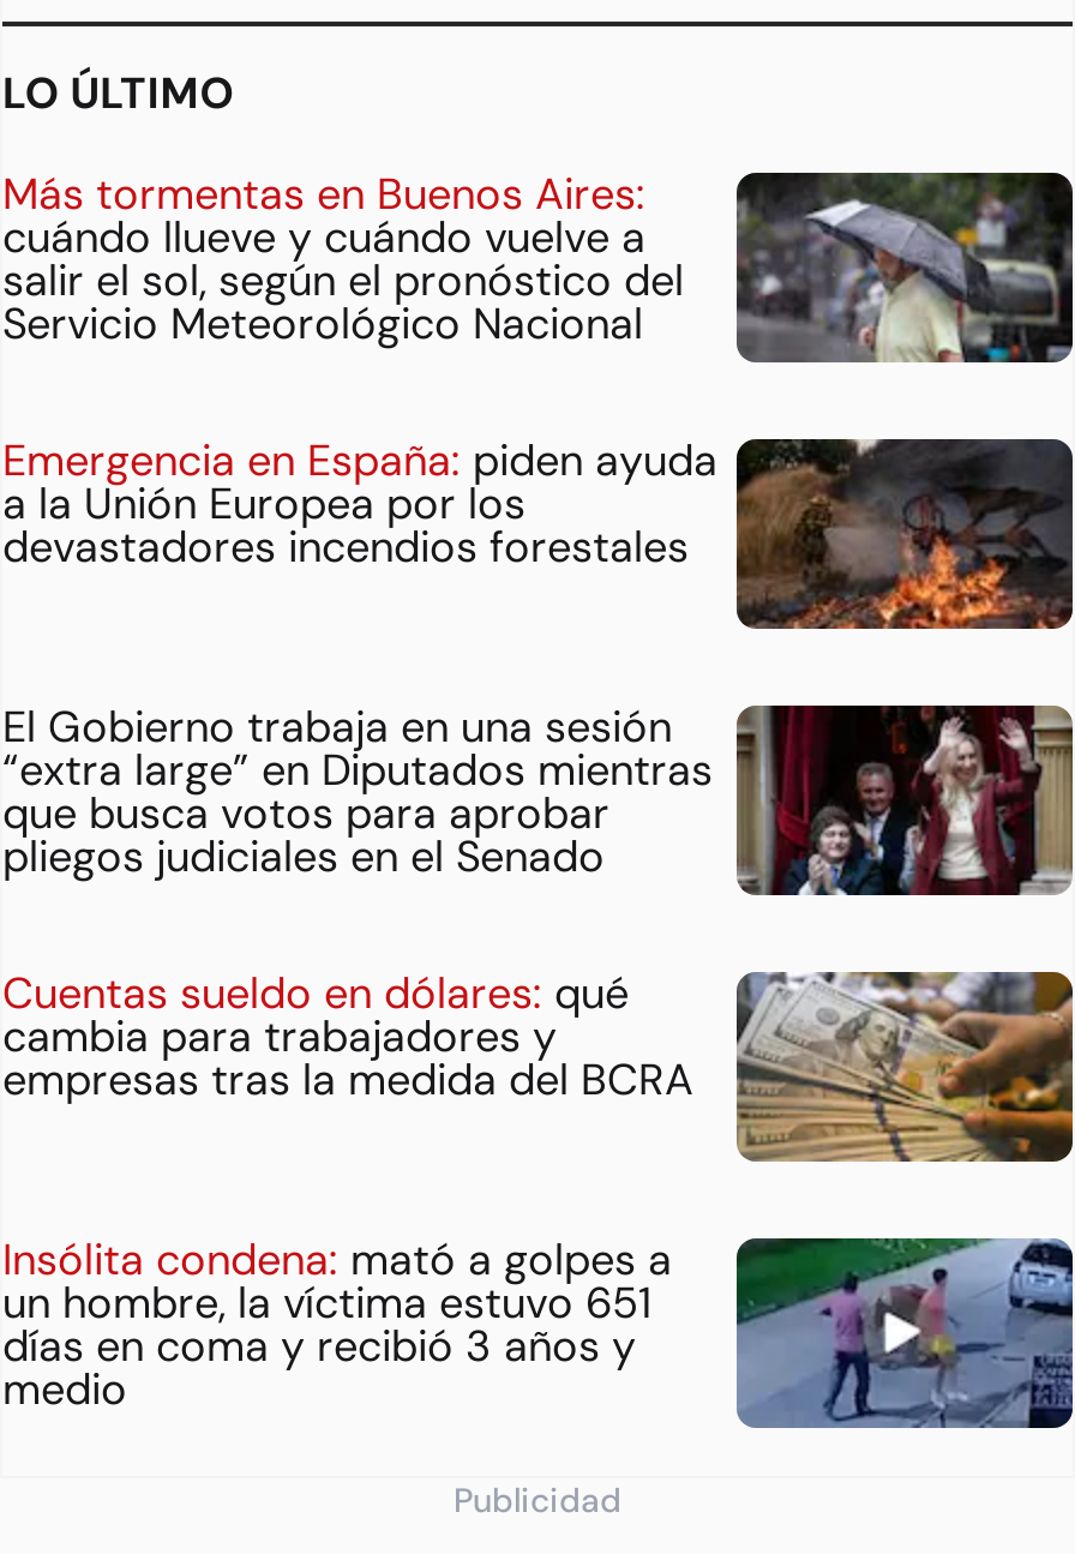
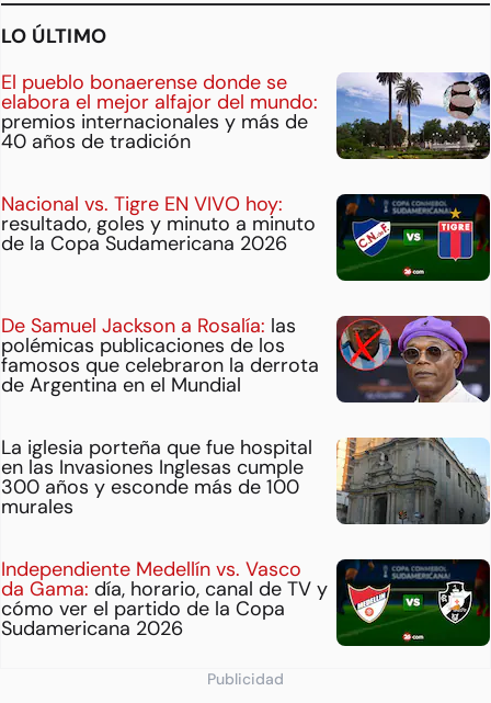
[2,166,1068,362] [image] | Más tormentas en Buenos Aires: | cuándo llueve y cuándo vuelve a | salir el sol, según el pronóstico del | Servicio Meteorológico Nacional -> [1,69,488,159] [image] | El pueblo bonaerense donde se | elabora el mejor alfajor del mundo: | premios internacionales y más de | 40 años de tradición
[2,432,1068,631] [image] | Emergencia en España: piden ayuda | a la Unión Europea por los | devastadores incendios forestales -> [1,191,488,282] [image] | Nacional vs. Tigre EN VIVO hoy: | resultado, goles y minuto a minuto | de la Copa Sudamericana 2026
[2,699,1068,898] [image] | El Gobierno trabaja en una sesión | “extra large” en Diputados mientras | que busca votos para aprobar | pliegos judiciales en el Senado -> [1,313,488,404] [image] | De Samuel Jackson a Rosalía: las | polémicas publicaciones de los | famosos que celebraron la derrota | de Argentina en el Mundial
[2,965,1068,1164] [image] | Cuentas sueldo en dólares: qué | cambia para trabajadores y | empresas tras la medida del BCRA -> [1,435,488,525] [image] | La iglesia porteña que fue hospital | en las Invasiones Inglesas cumple | 300 años y esconde más de 100 | murales
[2,1232,1068,1430] [image] | Insólita condena: mató a golpes a | un hombre, la víctima estuvo 651 | días en coma y recibió 3 años y | medio -> [1,556,488,647] [image] | Independiente Medellín vs. Vasco | da Gama: día, horario, canal de TV y | cómo ver el partido de la Copa | Sudamericana 2026

